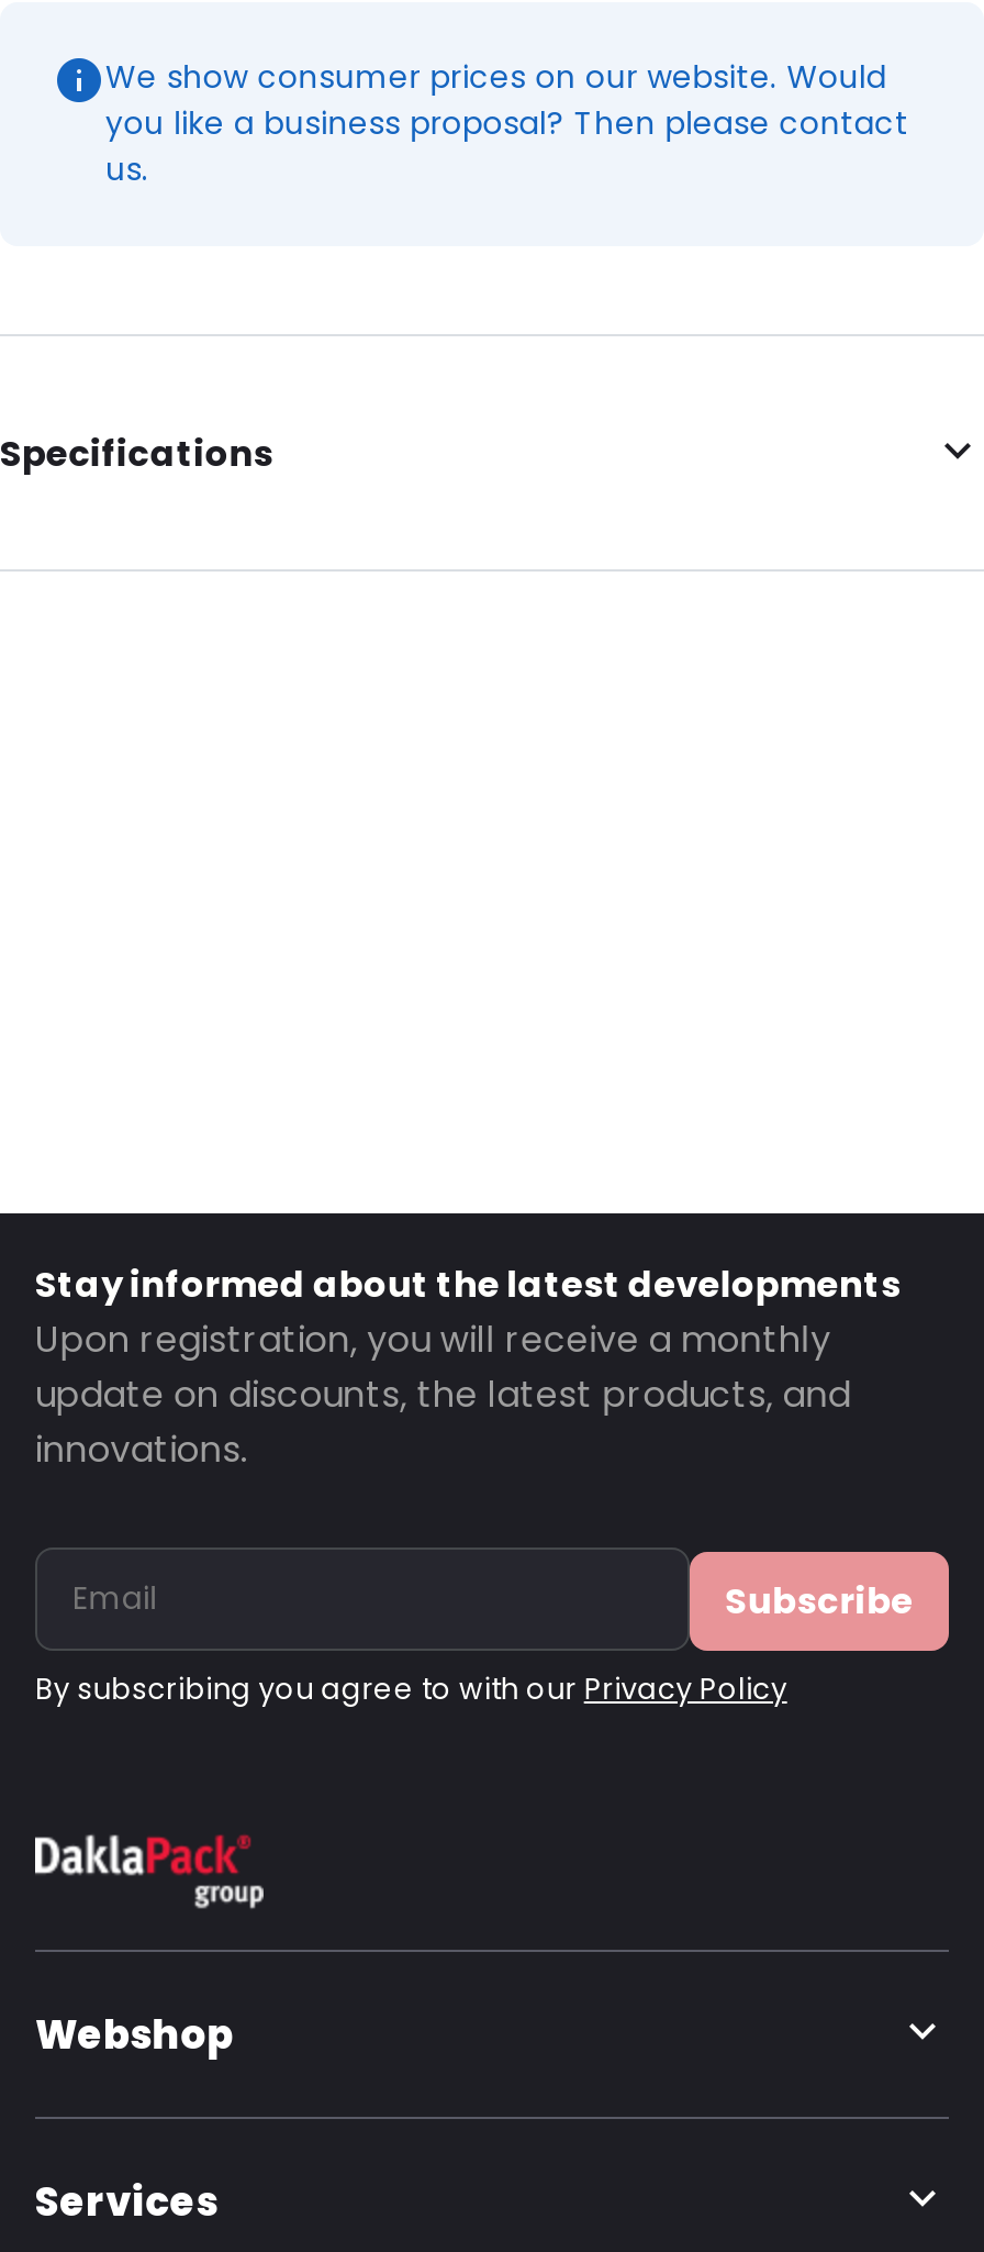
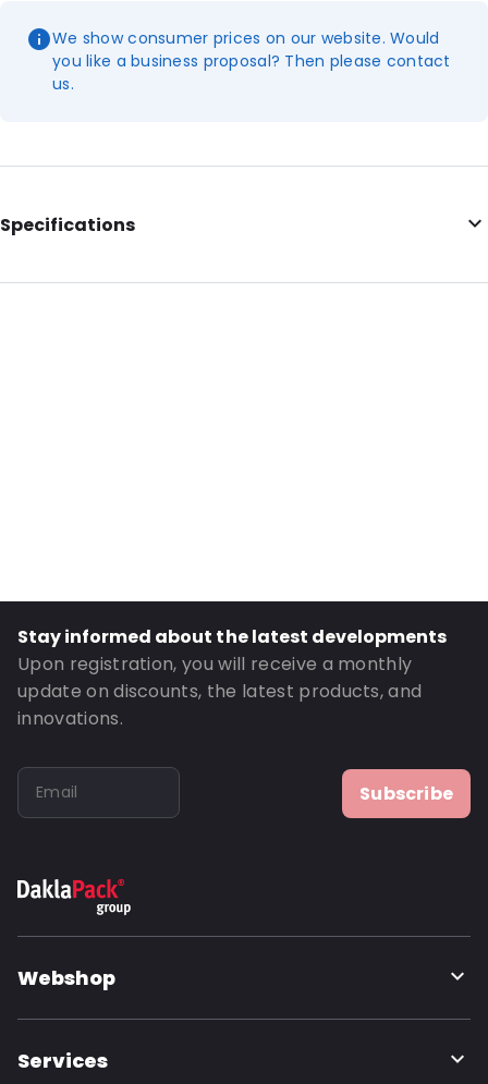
[35,1668,787,1710] By subscribing you agree to with our Privacy Policy -> none

